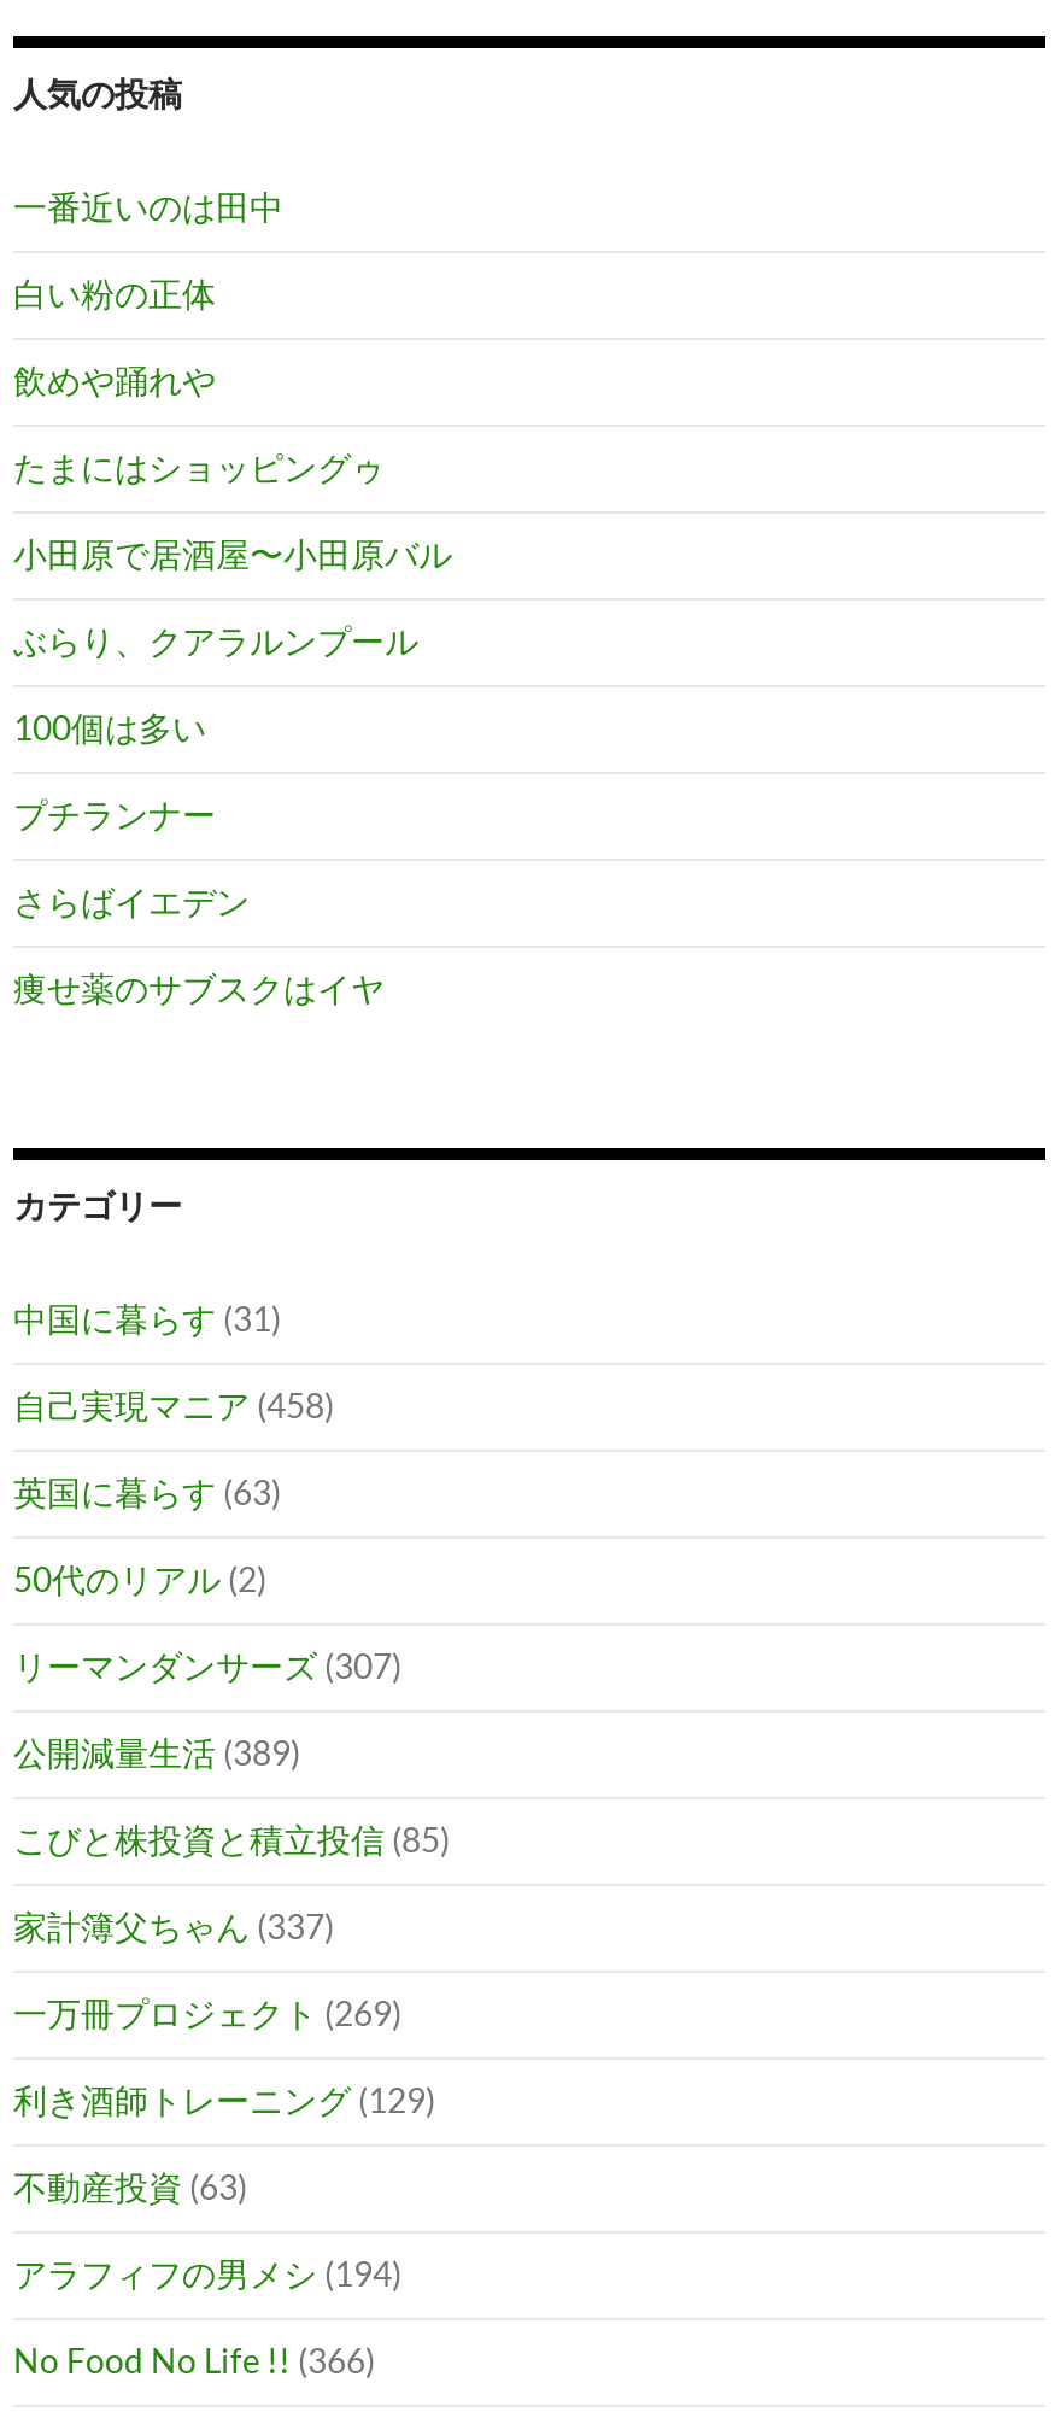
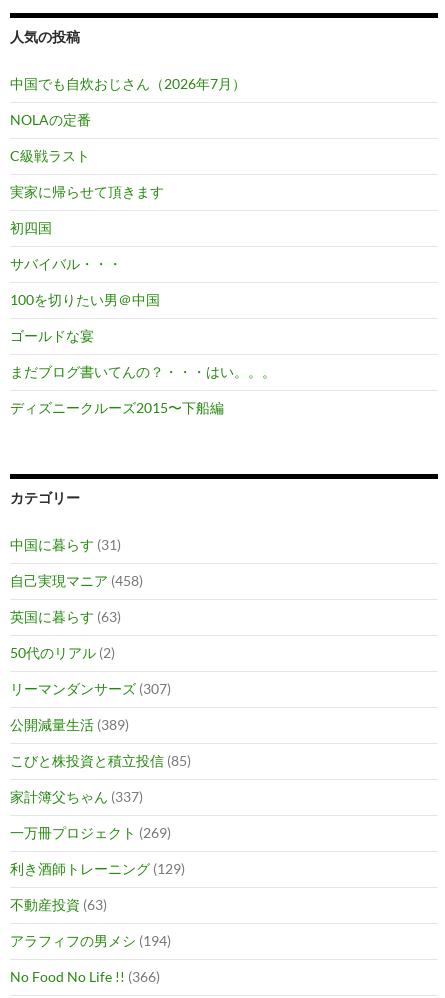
[13,186,283,227] 一番近いのは田中 -> [10,75,246,92] 中国でも自炊おじさん（2026年7月）
[13,273,216,314] 白い粉の正体 -> [10,111,91,128] NOLAの定番
[13,360,216,401] 飲めや踊れや -> [10,147,90,164] C級戦ラスト
[13,447,385,488] たまにはショッピングゥ -> [10,183,164,200] 実家に帰らせて頂きます
[13,534,452,575] 小田原で居酒屋〜小田原バル -> [10,219,52,236] 初四国
[13,620,418,661] ぶらり、クアラルンプール -> [10,255,122,272] サバイバル・・・
[13,707,206,748] 100個は多い -> [10,291,160,308] 100を切りたい男＠中国
[13,794,216,835] プチランナー -> [10,327,94,344] ゴールドな宴
[13,881,250,922] さらばイエデン -> [10,363,276,380] まだブログ書いてんの？・・・はい。。。
[13,968,385,1009] 痩せ薬のサブスクはイヤ -> [10,399,224,416] ディズニークルーズ2015〜下船編

